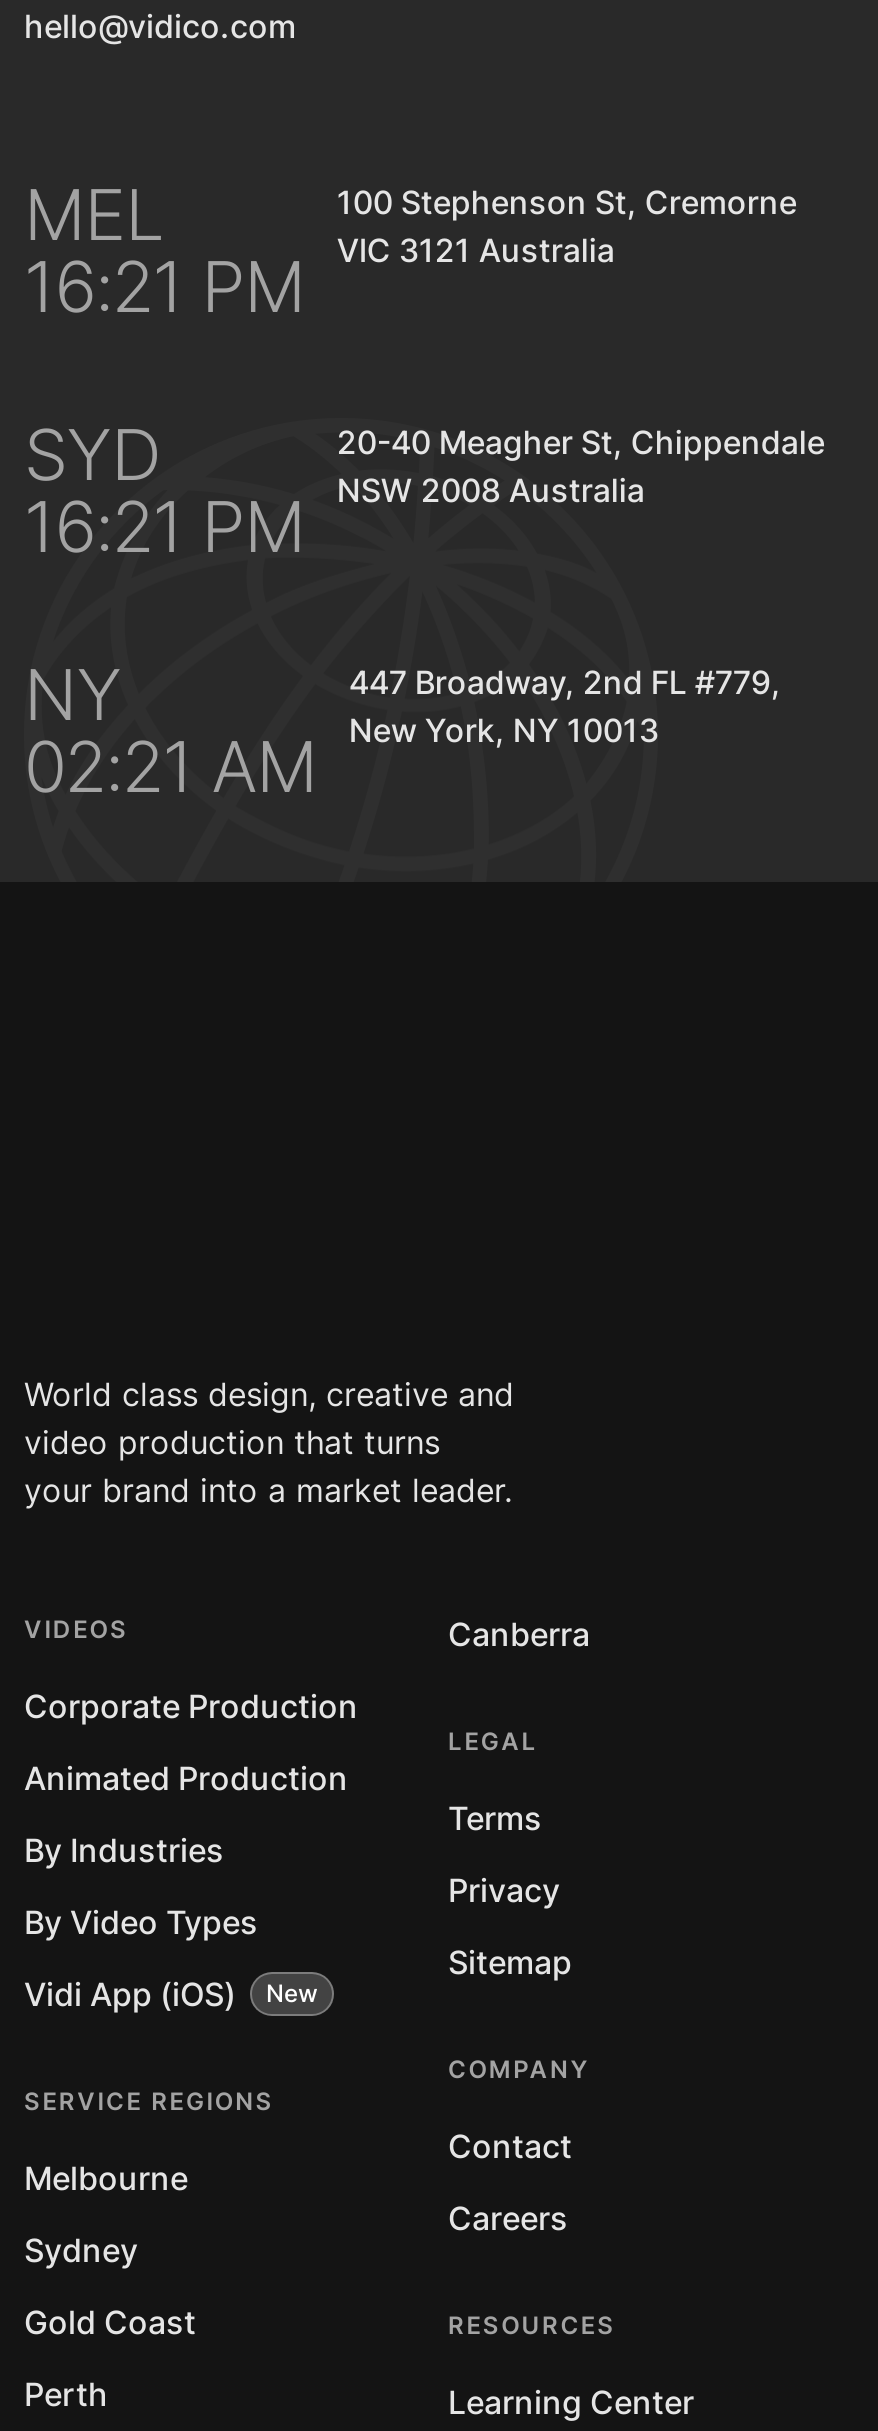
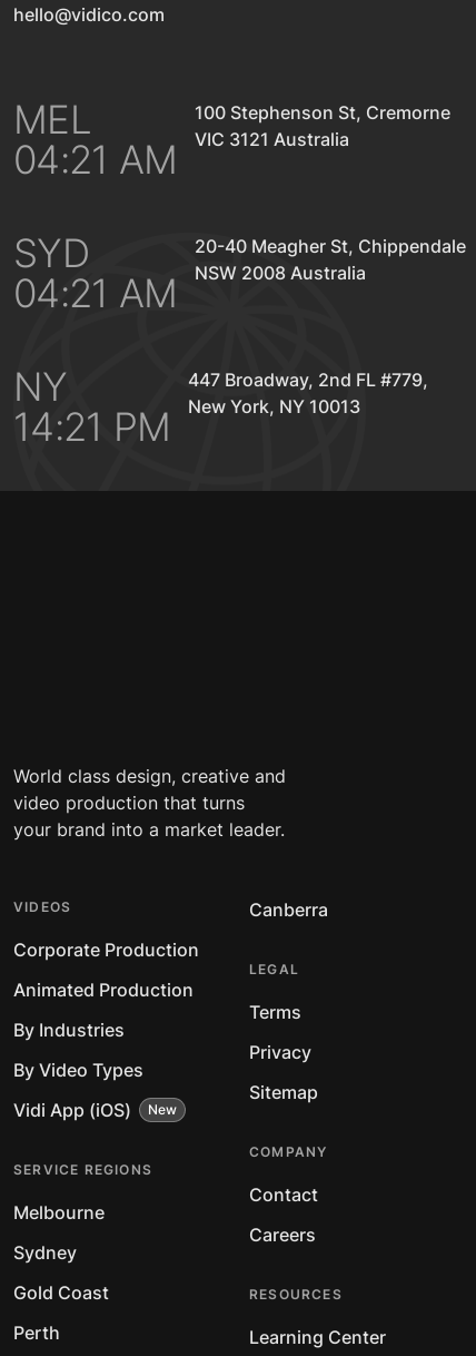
[24,230,615,328] 16:21 PM VIC 3121 Australia -> [13,128,350,183] 04:21 AM VIC 3121 Australia
[24,470,645,568] 16:21 PM NSW 2008 Australia -> [13,262,366,316] 04:21 AM NSW 2008 Australia
[24,710,659,808] 02:21 AM New York, NY 10013 -> [13,395,361,450] 14:21 PM New York, NY 10013

